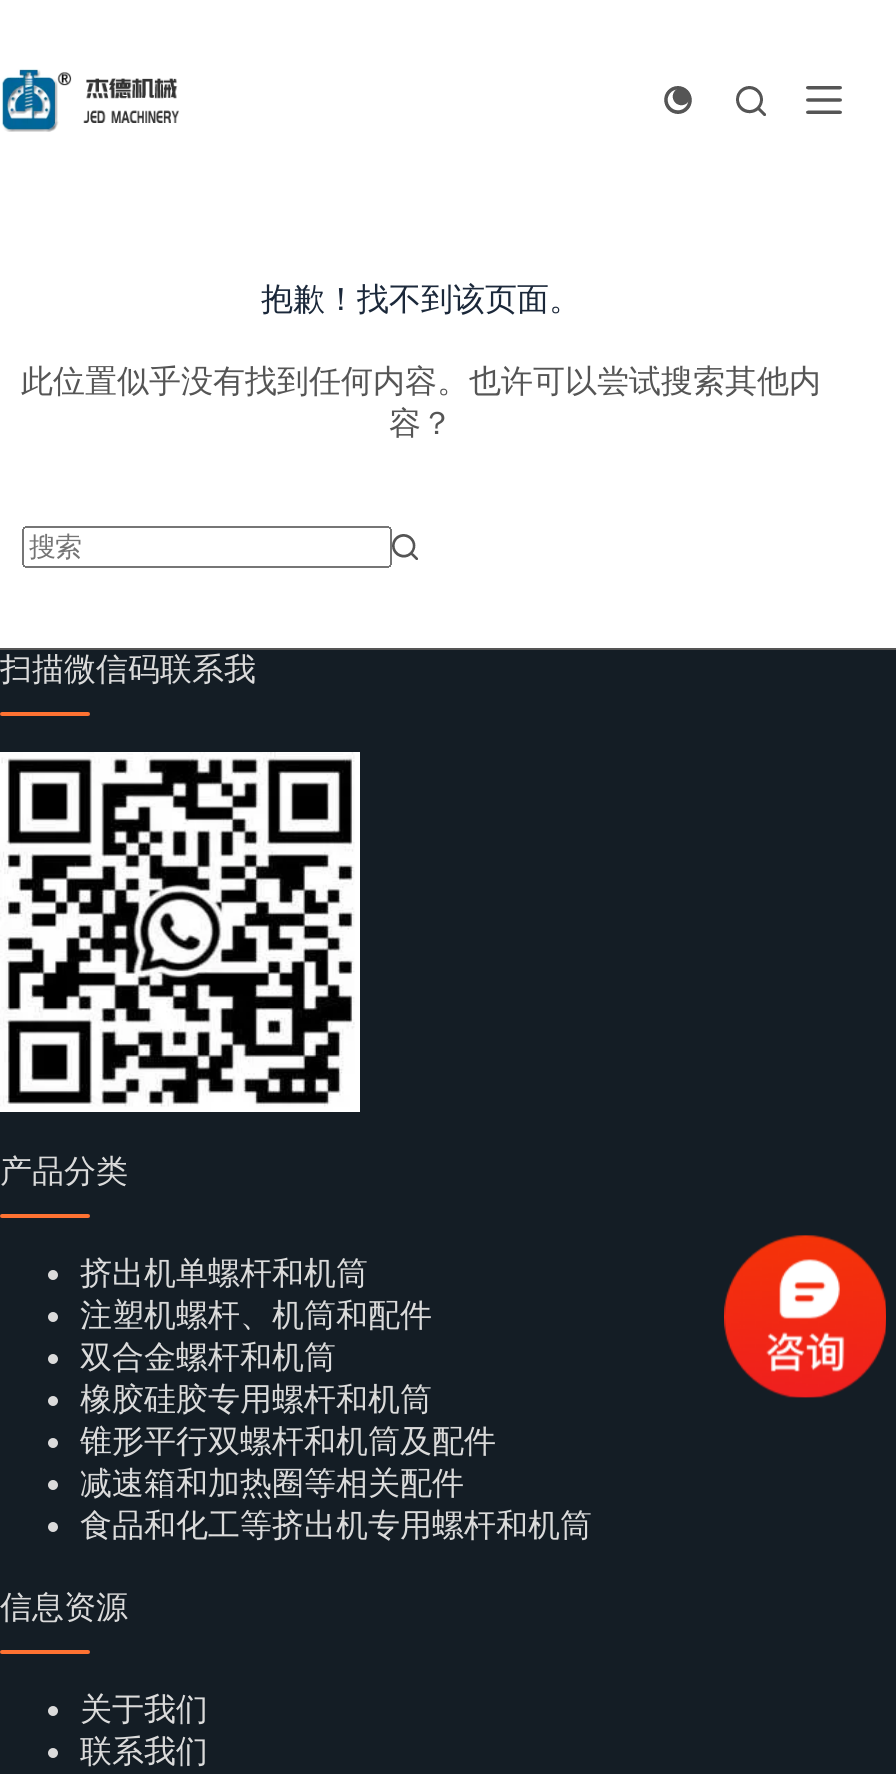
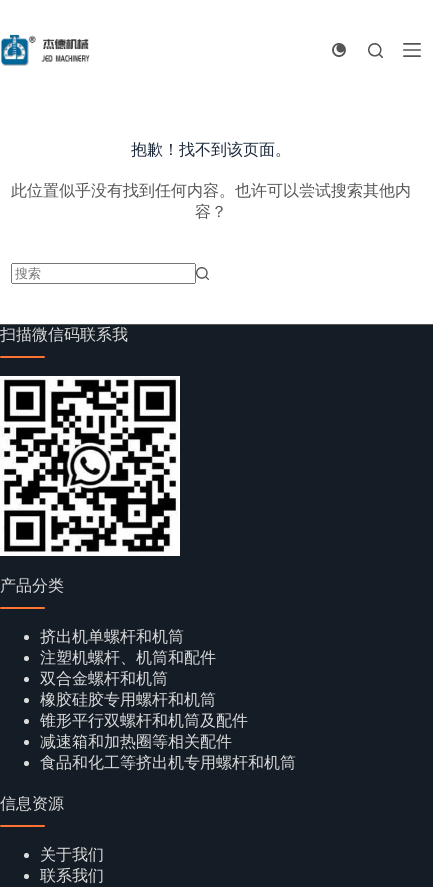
[722,1234,888,1400] [image] -> none

